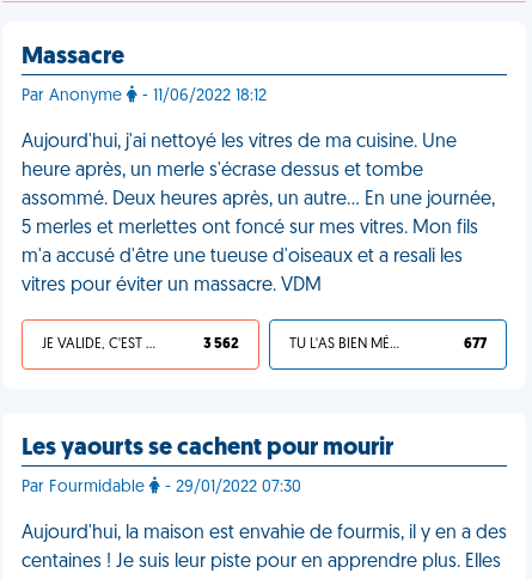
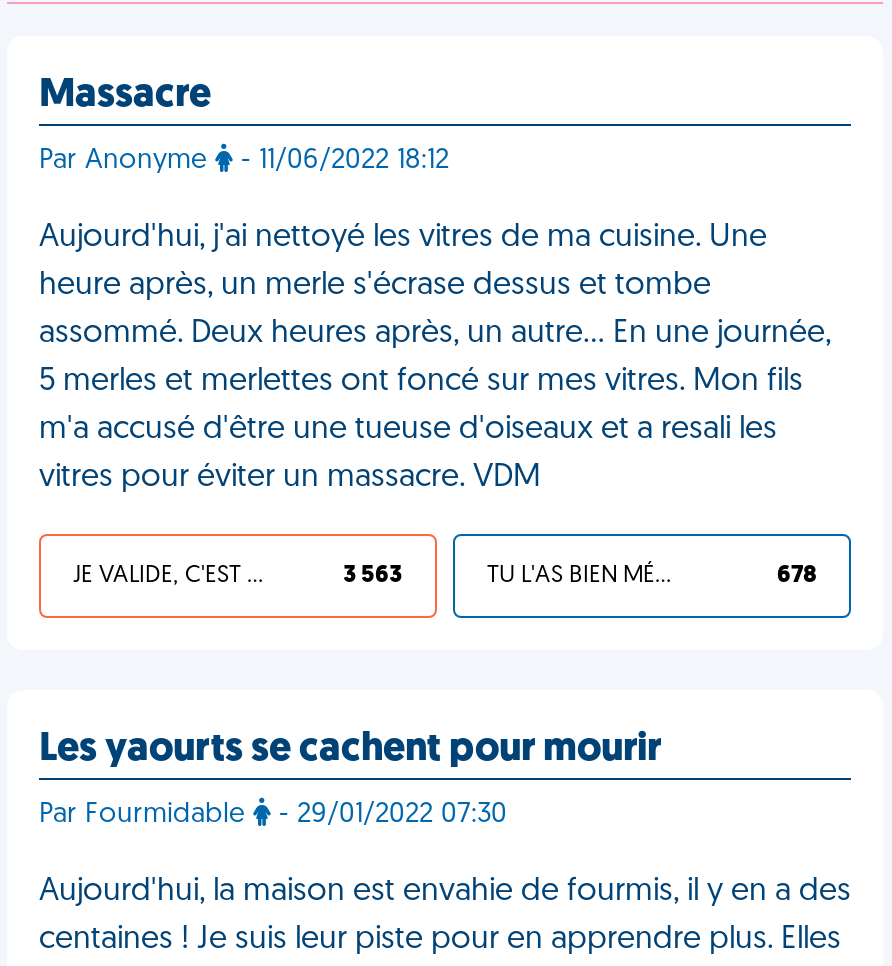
[203,337,239,352] 3 562 -> [343,564,403,588] 3 563
[464,337,487,352] 677 -> [777,564,817,588] 678

